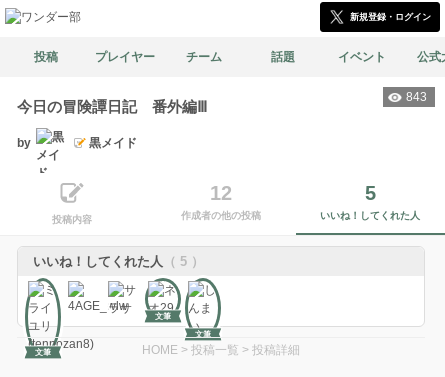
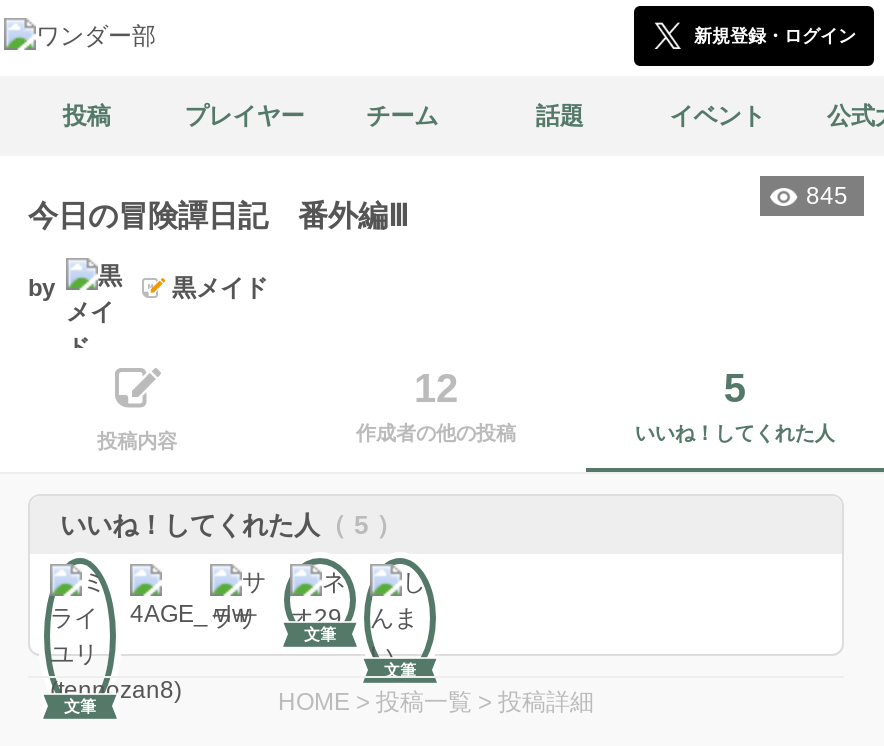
[406,90,427,104] 843 -> [806,182,848,210] 845

